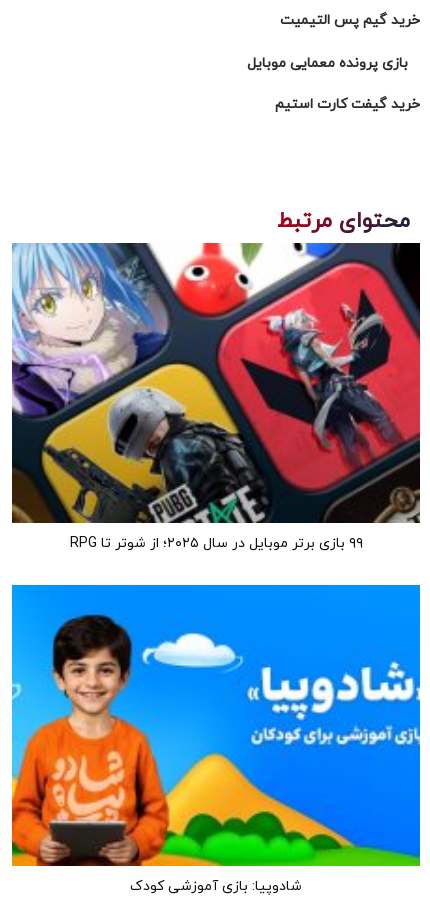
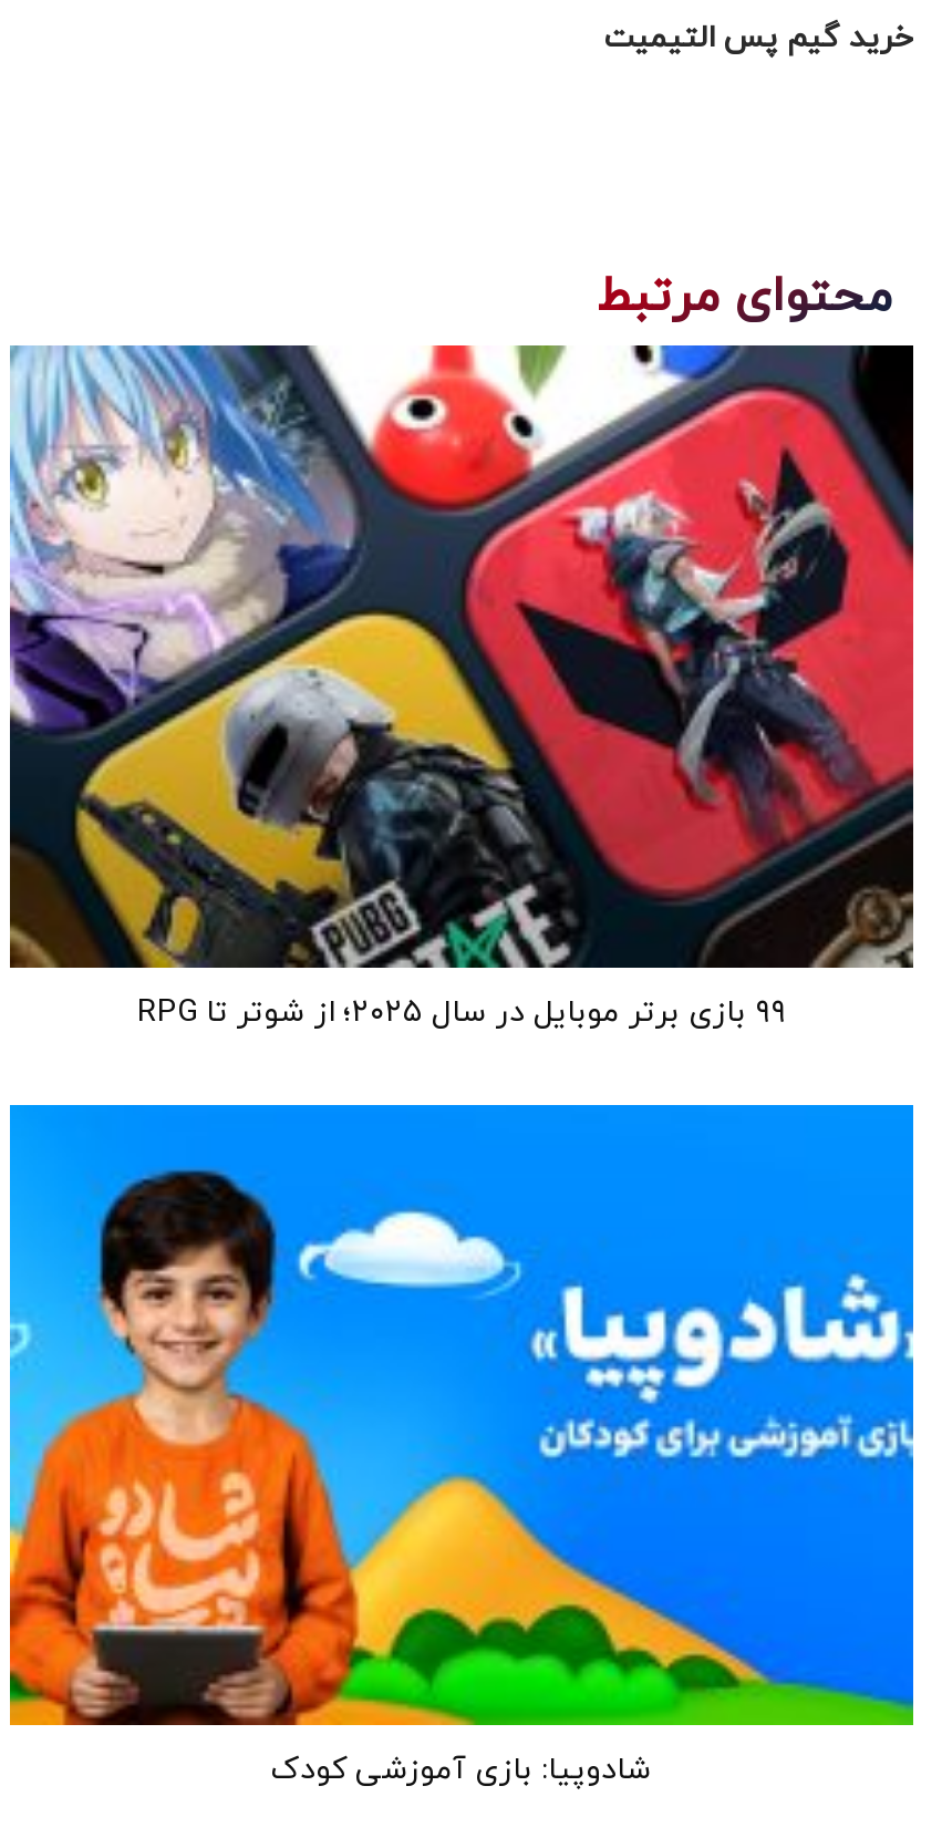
[247,54,420,114] بازی پرونده معمایی موبایل | خرید گیفت کارت استیم -> none

